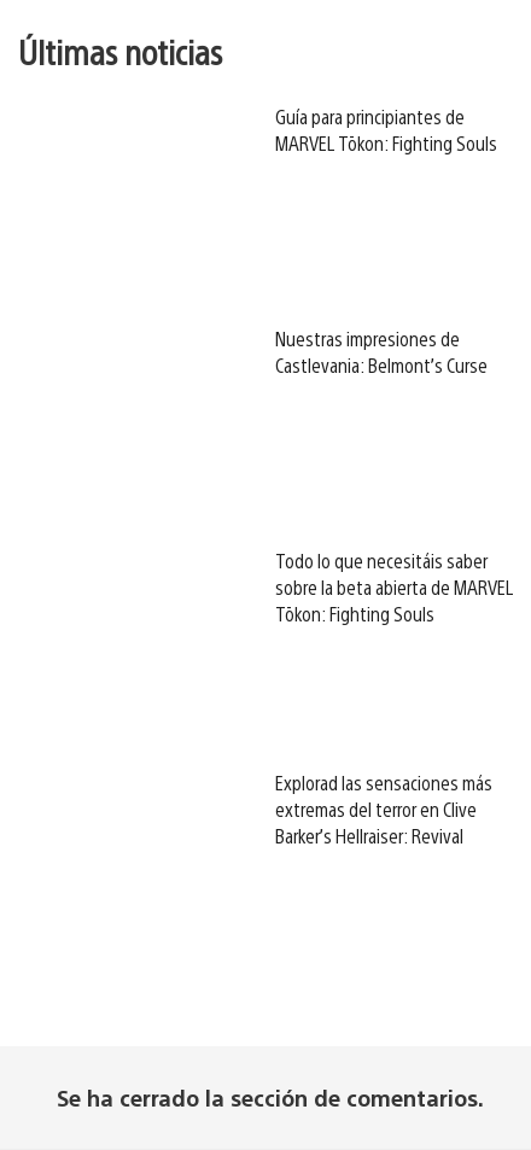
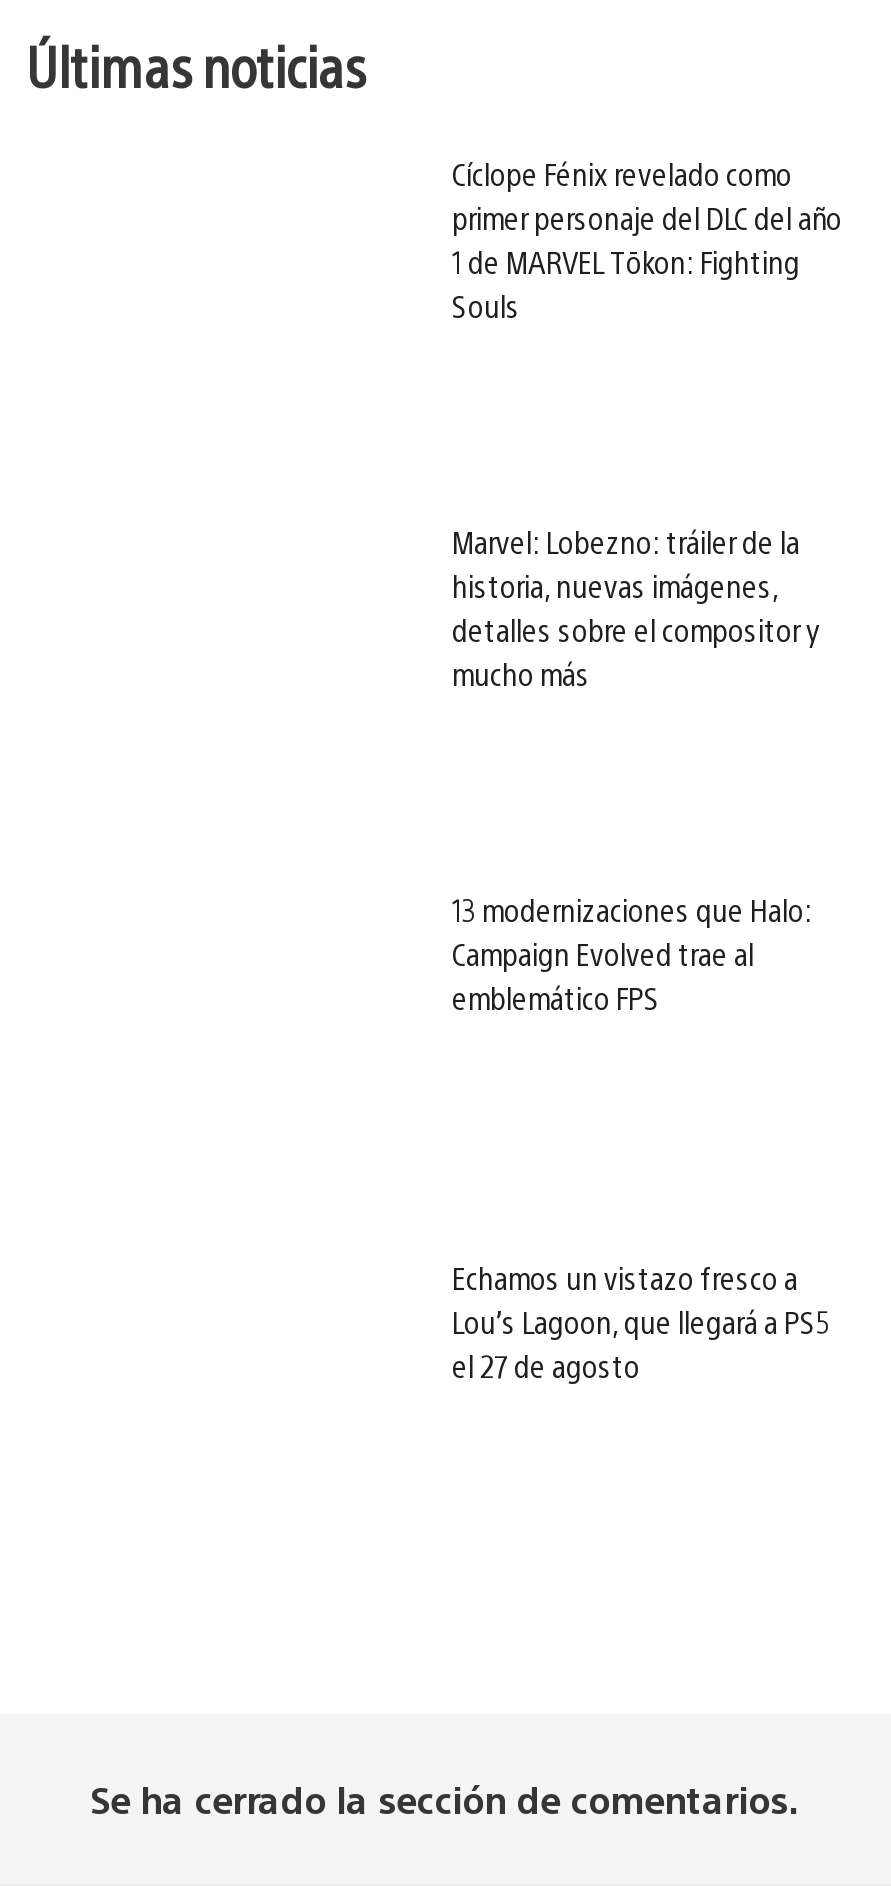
[275,103,497,155] Guía para principiantes de | MARVEL Tōkon: Fighting Souls -> [452,151,842,325] Cíclope Fénix revelado como | primer personaje del DLC del año | 1 de MARVEL Tōkon: Fighting | Souls
[275,325,488,377] Nuestras impresiones de | Castlevania: Belmont’s Curse -> [452,519,820,693] Marvel: Lobezno: tráiler de la | historia, nuevas imágenes, | detalles sobre el compositor y | mucho más
[275,547,513,626] Todo lo que necesitáis saber | sobre la beta abierta de MARVEL | Tōkon: Fighting Souls -> [452,887,812,1017] 13 modernizaciones que Halo: | Campaign Evolved trae al | emblemático FPS
[275,770,492,848] Explorad las sensaciones más | extremas del terror en Clive | Barker’s Hellraiser: Revival -> [452,1255,830,1385] Echamos un vistazo fresco a | Lou’s Lagoon, que llegará a PS5 | el 27 de agosto

